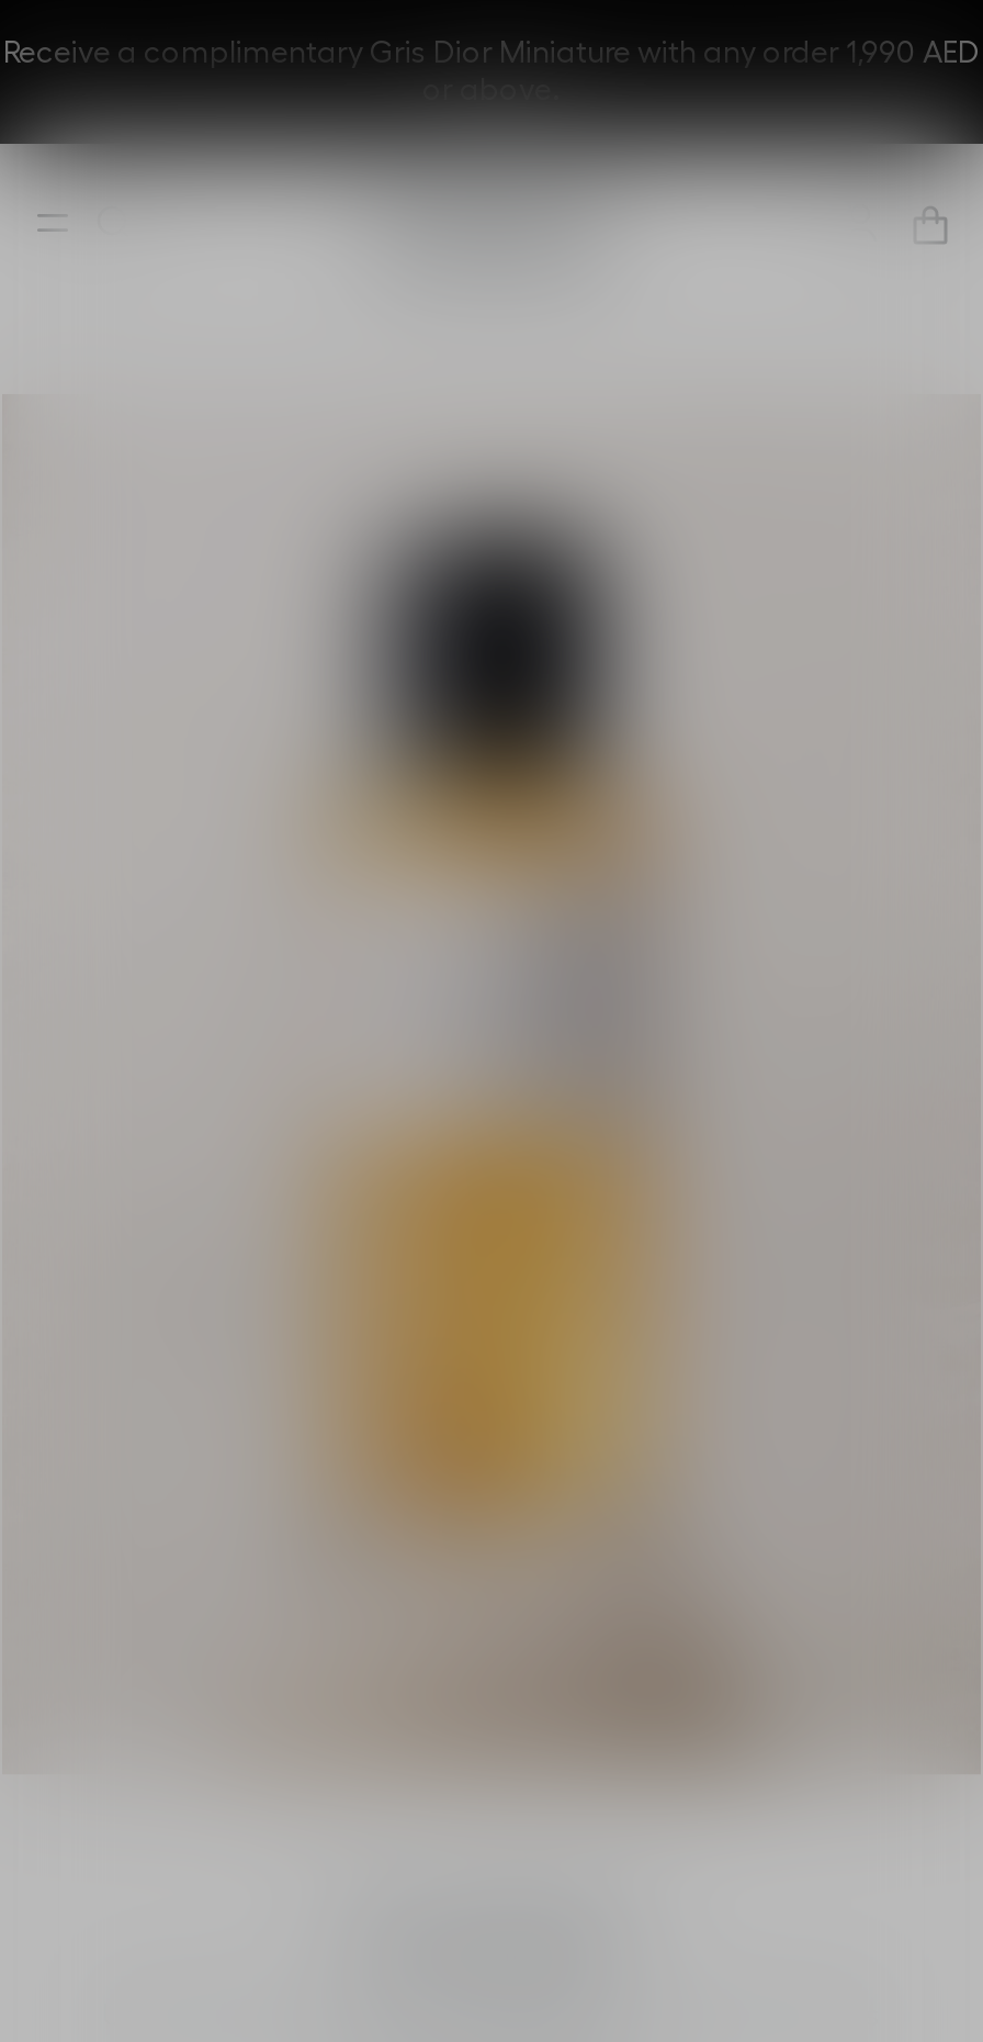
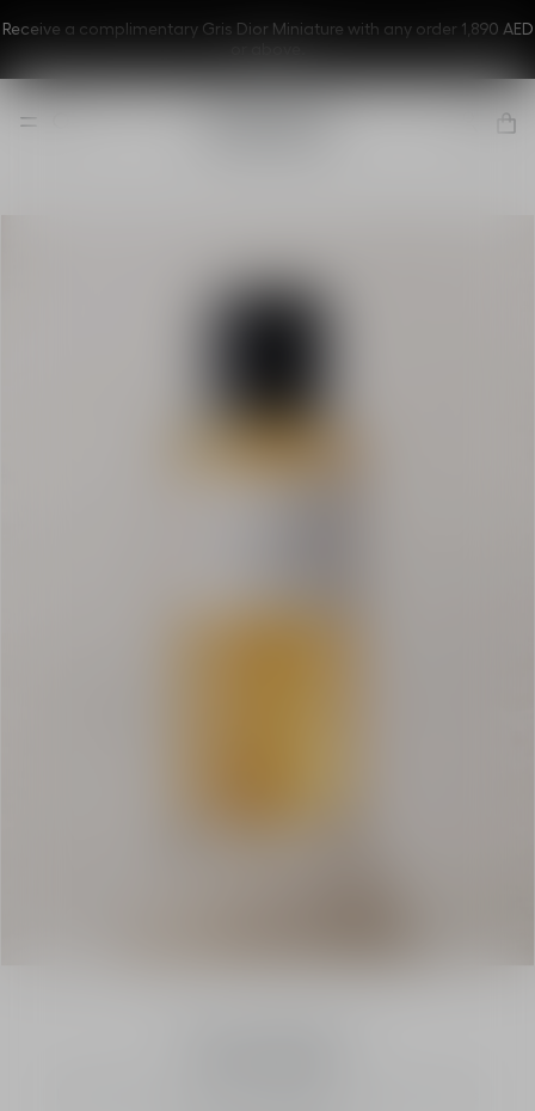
[3,34,980,69] Receive a complimentary Gris Dior Miniature with any order 1,990 AED -> [2,19,533,38] Receive a complimentary Gris Dior Miniature with any order 1,890 AED

